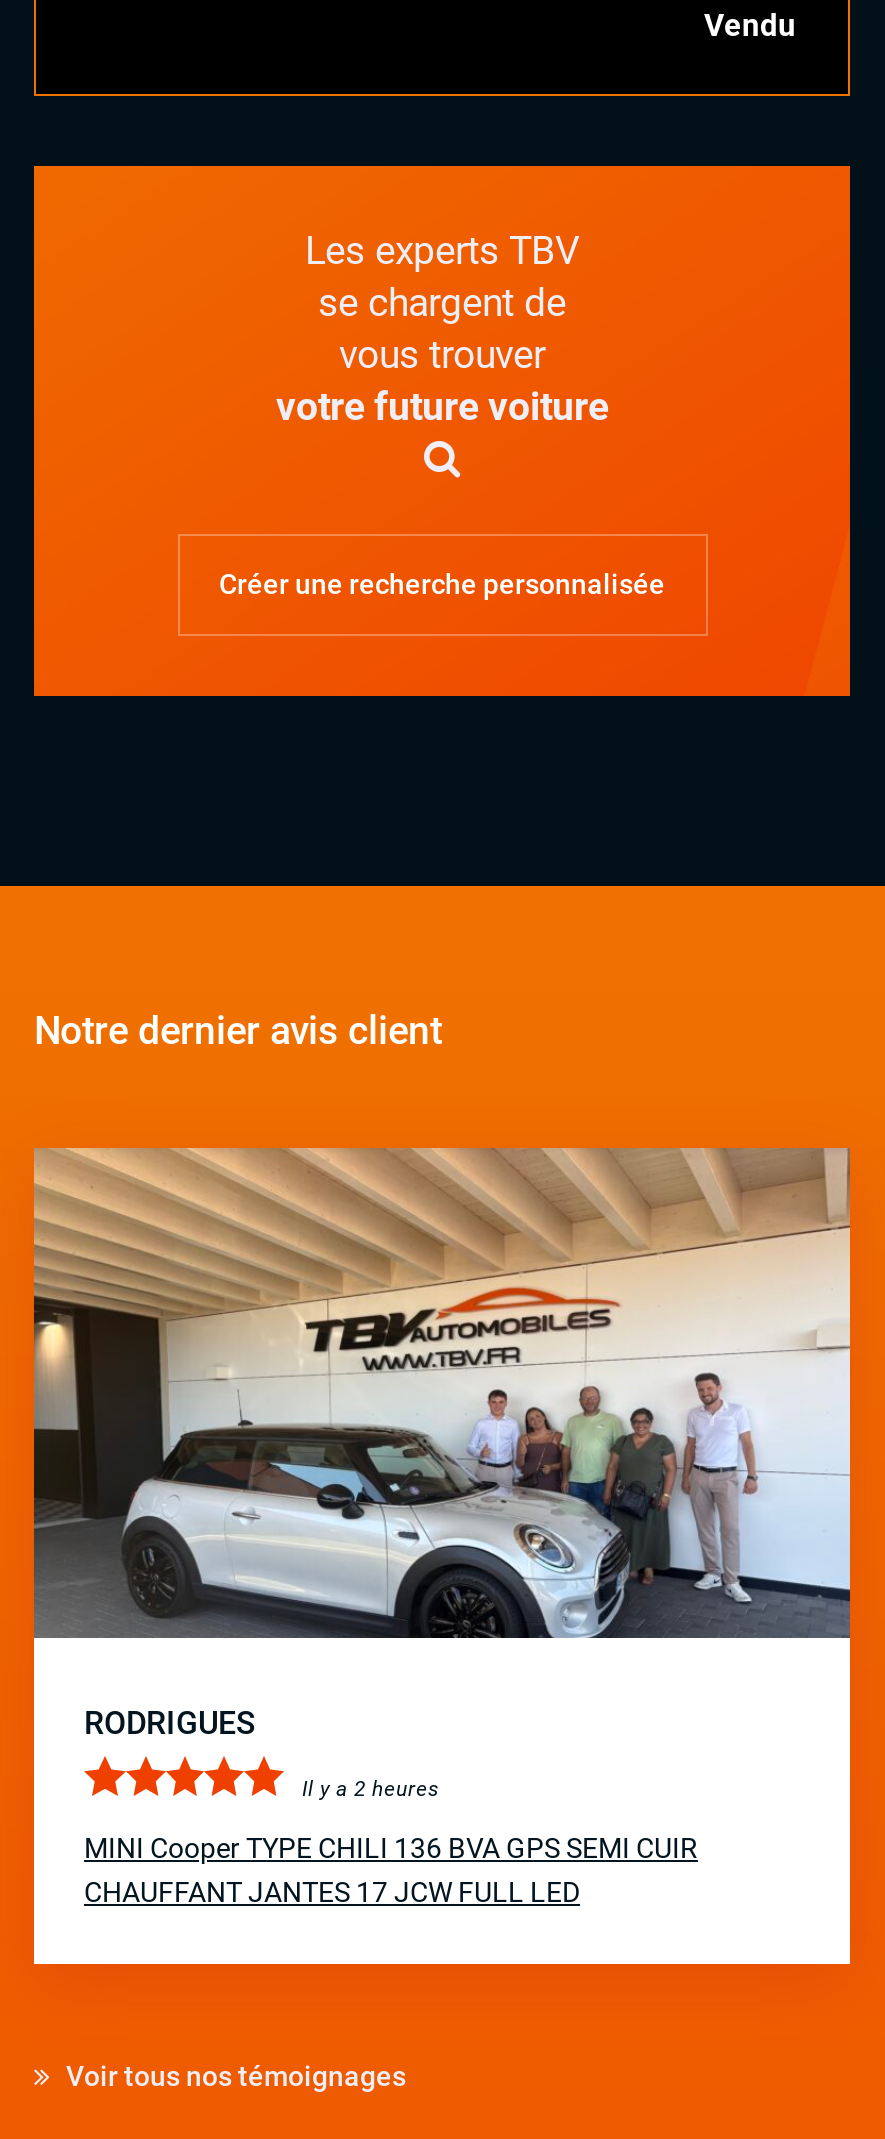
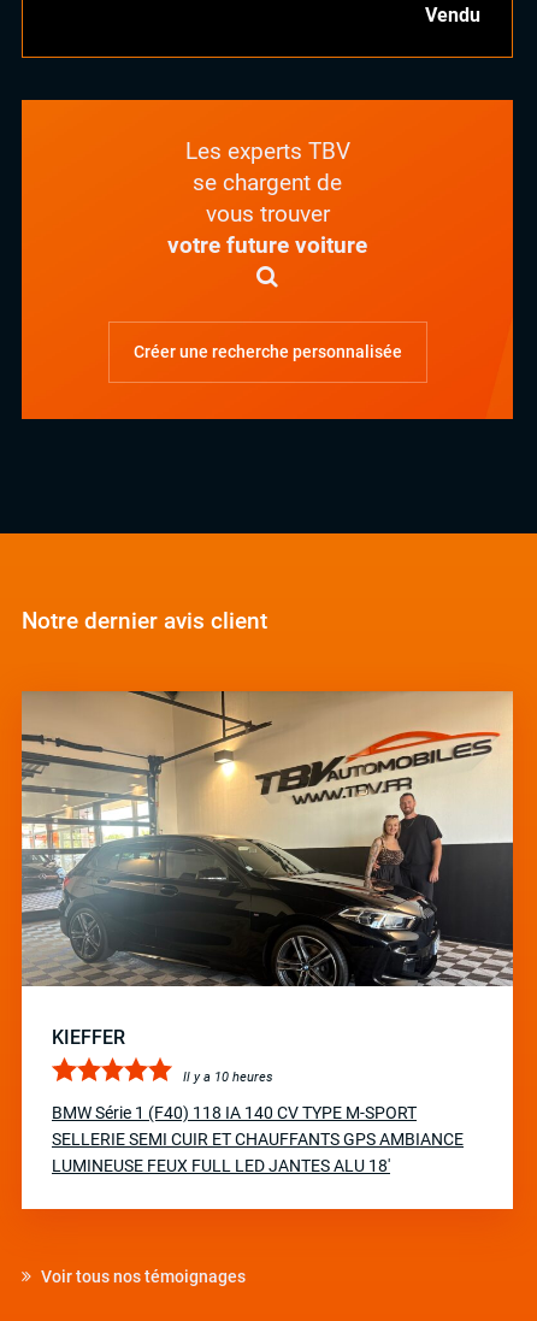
[32,1146,852,1741] [image] | RODRIGUES -> [20,690,514,1048] [image] | KIEFFER
[302,1777,440,1803] Il y a 2 heures -> [183,1070,273,1086] Il y a 10 heures
[84,1833,698,1909] MINI Cooper TYPE CHILI 136 BVA GPS SEMI CUIR | CHAUFFANT JANTES 17 JCW FULL LED -> [52,1104,464,1176] BMW Série 1 (F40) 118 IA 140 CV TYPE M-SPORT | SELLERIE SEMI CUIR ET CHAUFFANTS GPS AMBIANCE | LUMINEUSE FEUX FULL LED JANTES ALU 18′

